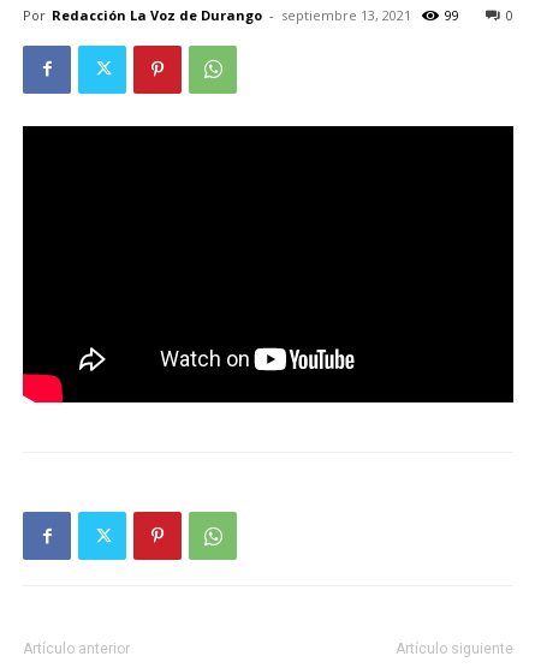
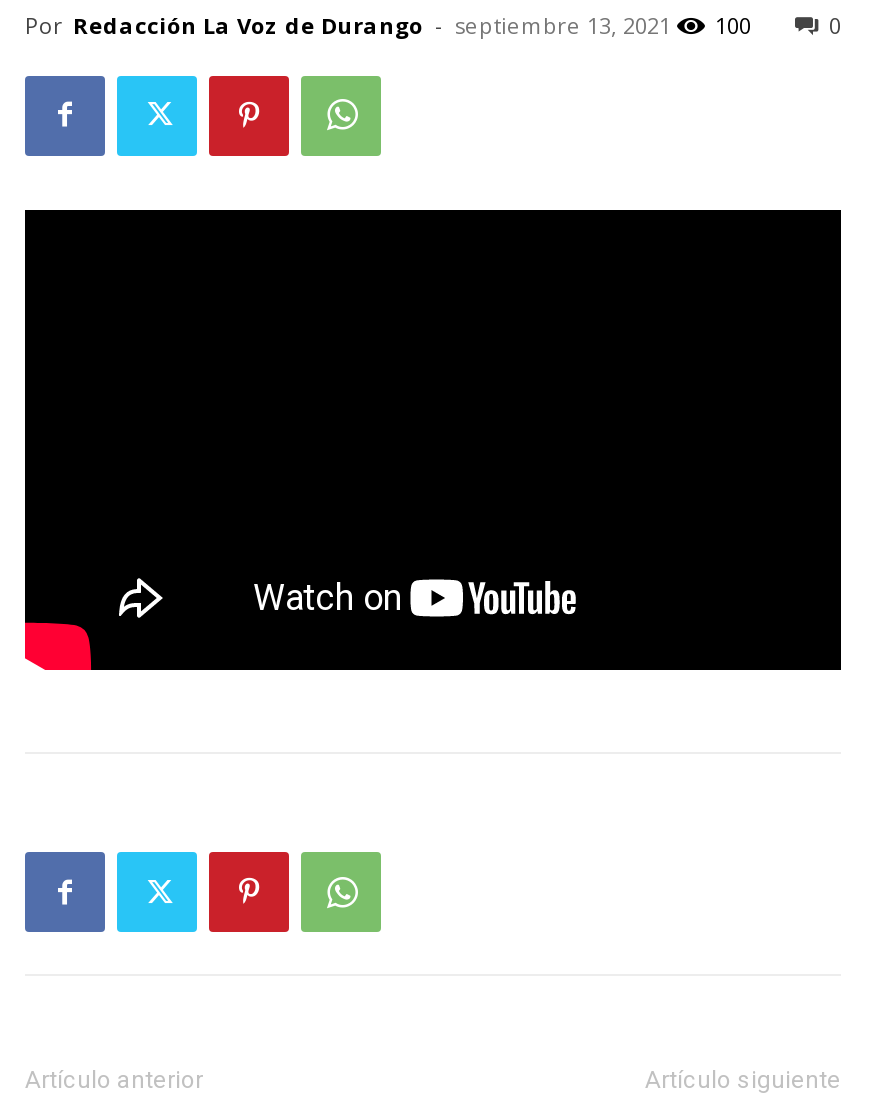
[23,6,459,24] Por Redacción La Voz de Durango - septiembre 13, 2021 99 -> [25,9,751,39] Por Redacción La Voz de Durango - septiembre 13, 2021 100

